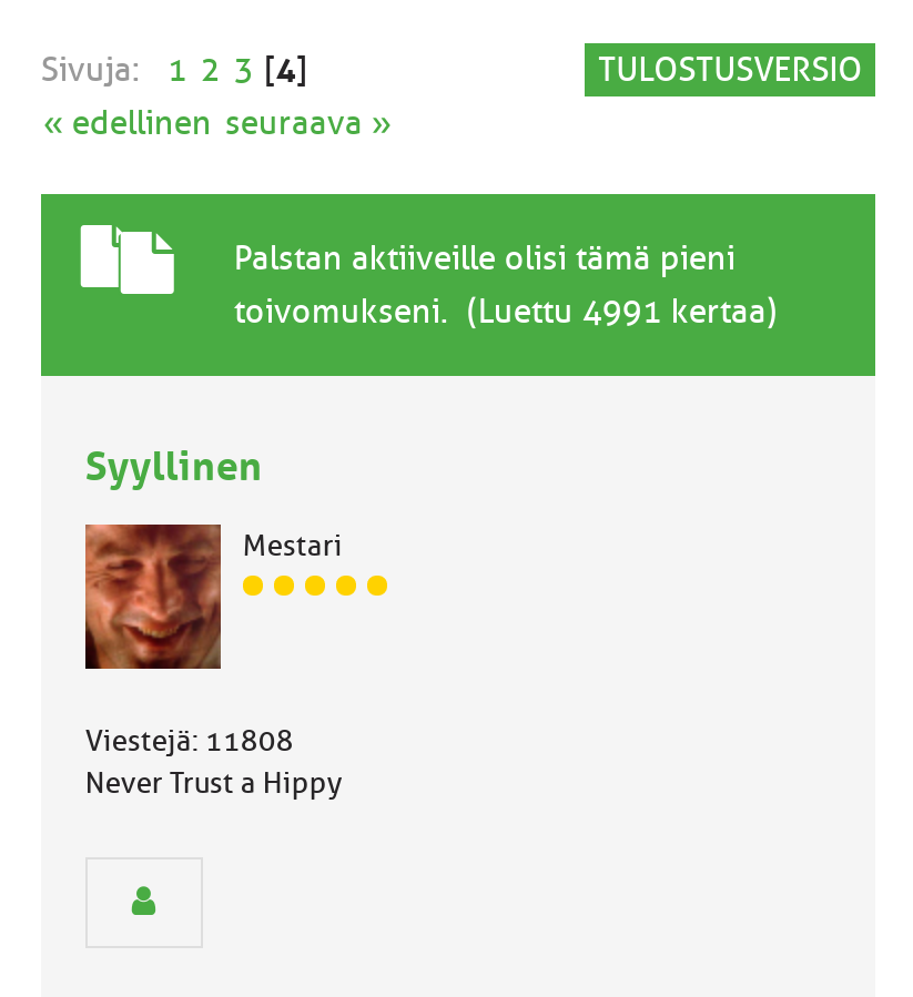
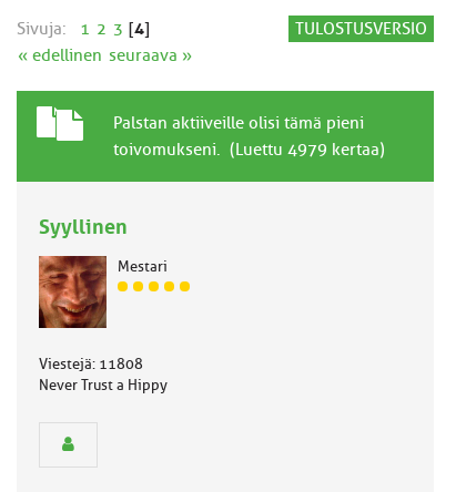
[234,292,777,332] toivomukseni. (Luettu 4991 kertaa) -> [113,140,385,160] toivomukseni. (Luettu 4979 kertaa)

